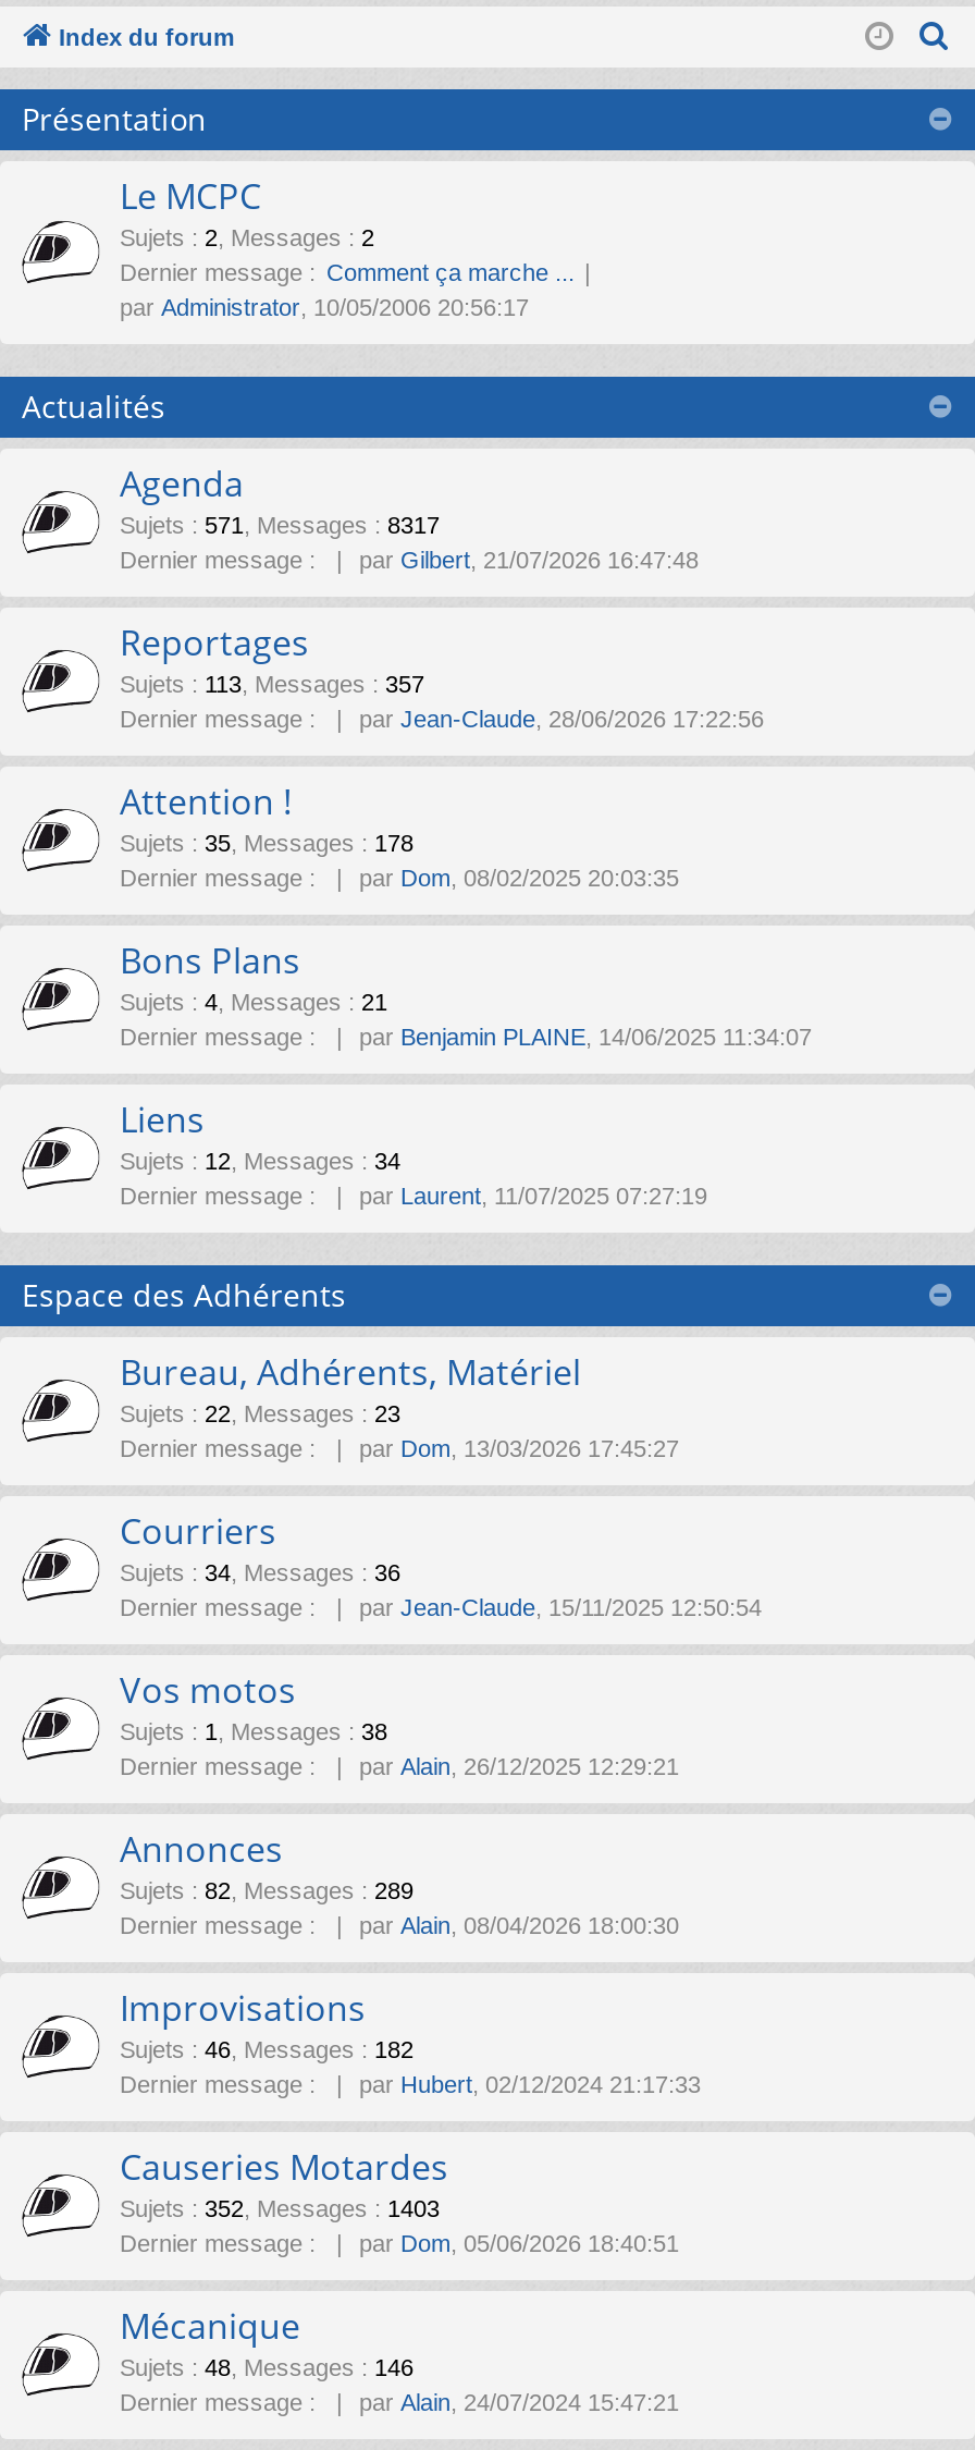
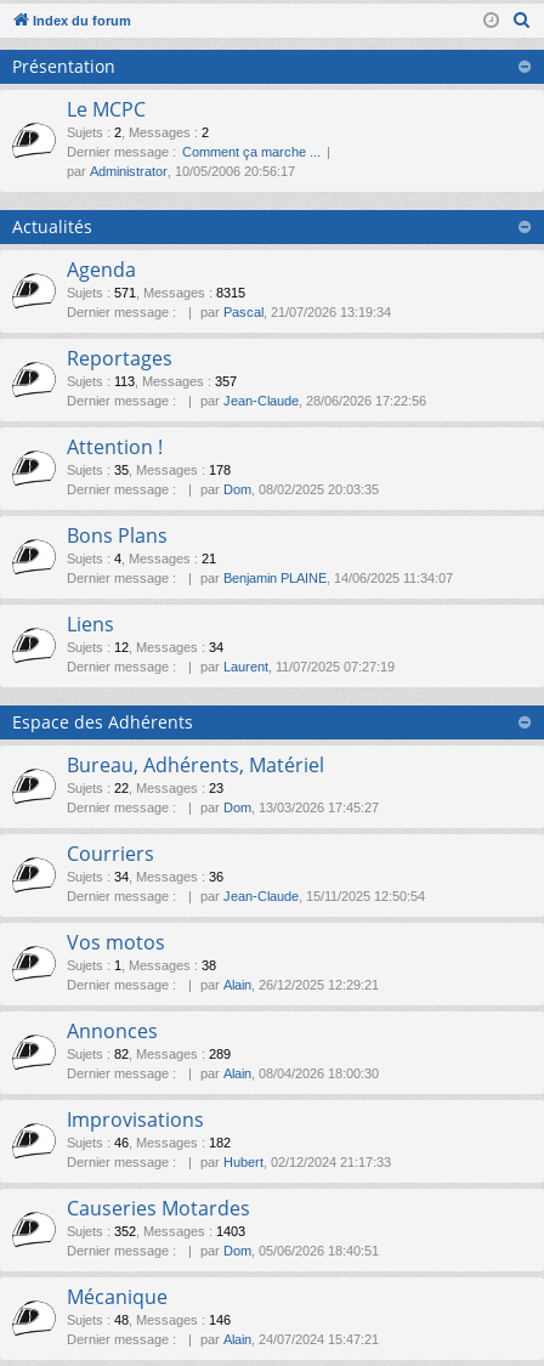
[120,511,440,537] Sujets: 571, Messages: 8317 -> [67,285,245,299] Sujets: 571, Messages: 8315
[120,546,699,572] Dernier message : par Gilbert, 21/07/2026 16:47:48 -> [67,304,391,319] Dernier message : par Pascal, 21/07/2026 13:19:34

